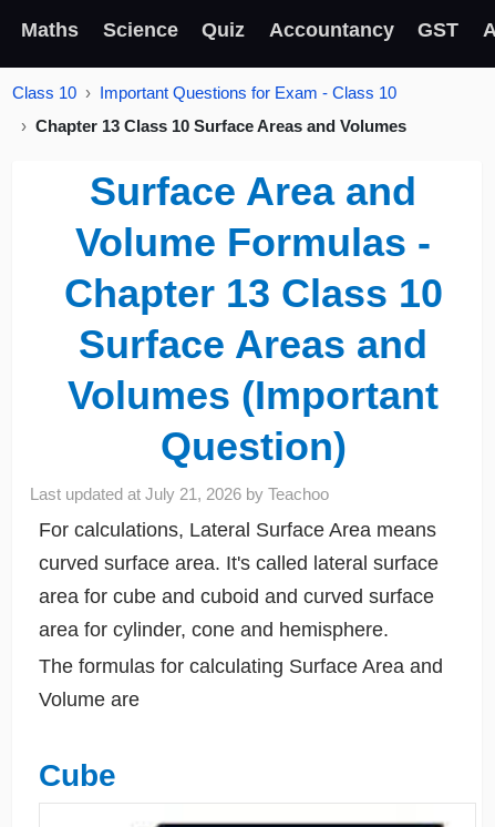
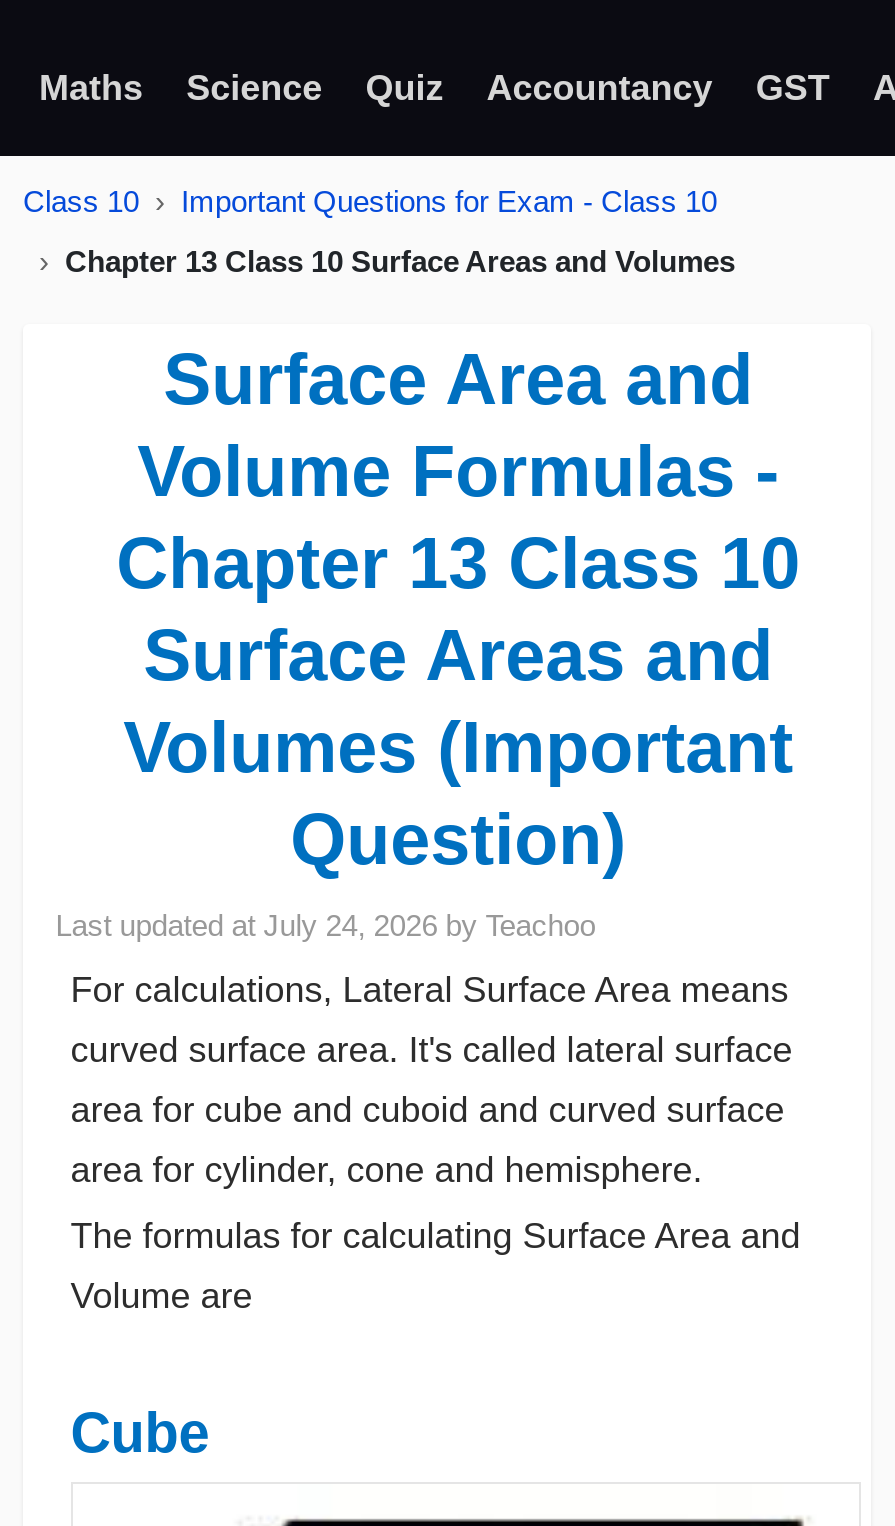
[30,484,329,503] Last updated at July 21, 2026 by Teachoo -> [55,908,595,942] Last updated at July 24, 2026 by Teachoo

